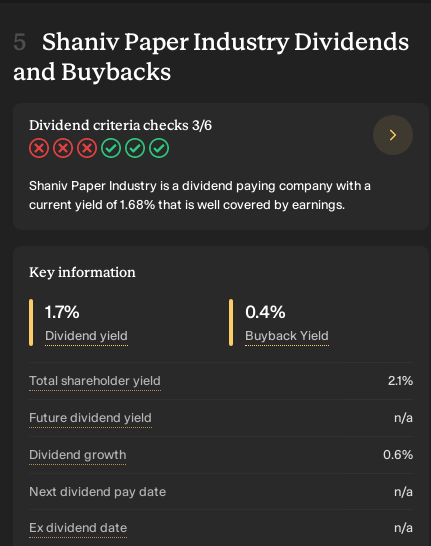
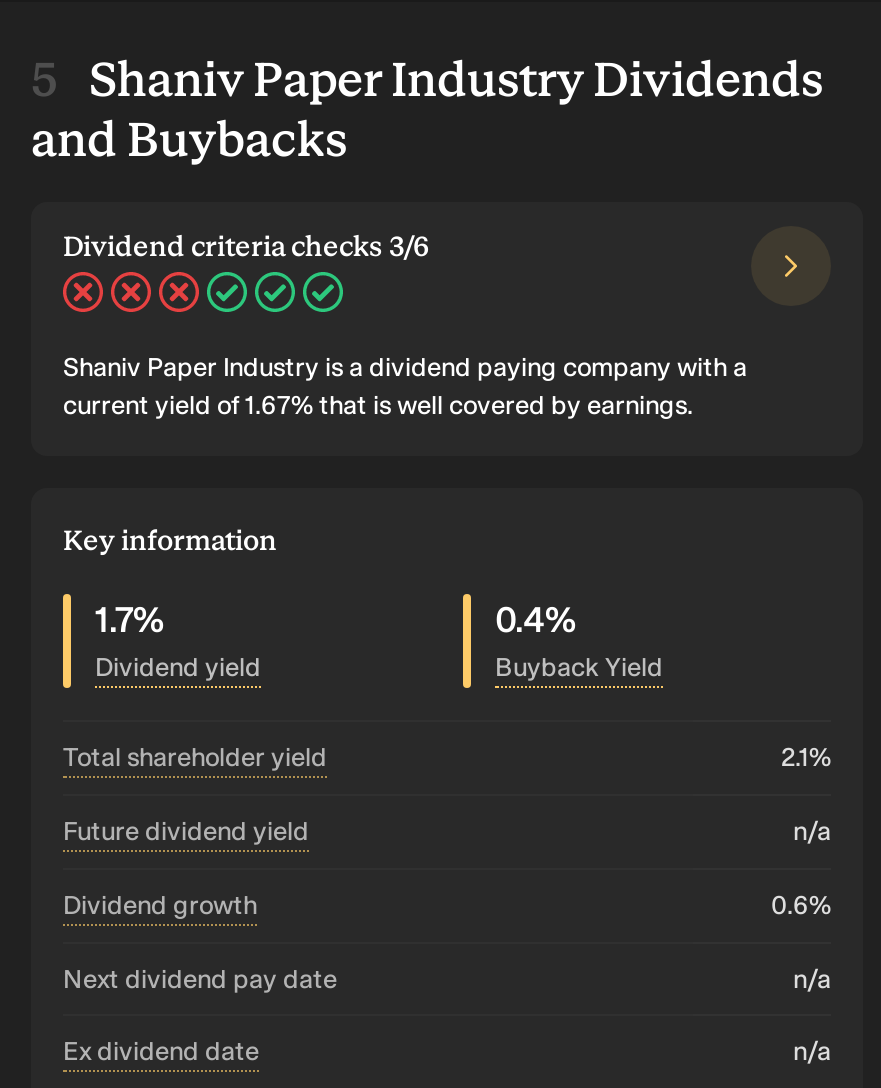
[29,197,345,212] current yield of 1.68% that is well covered by earnings. -> [63,390,693,420] current yield of 1.67% that is well covered by earnings.

